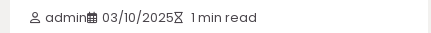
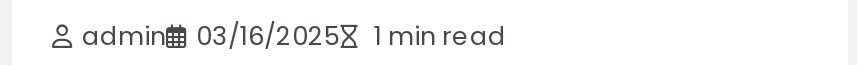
[45,9,257,26] admin 03/10/2025 1 min read -> [82,19,506,53] admin 03/16/2025 1 min read

